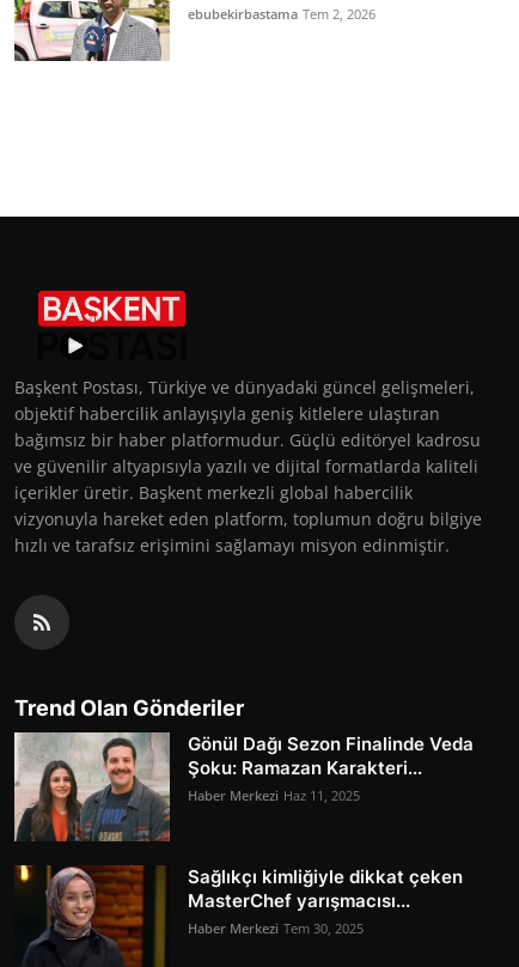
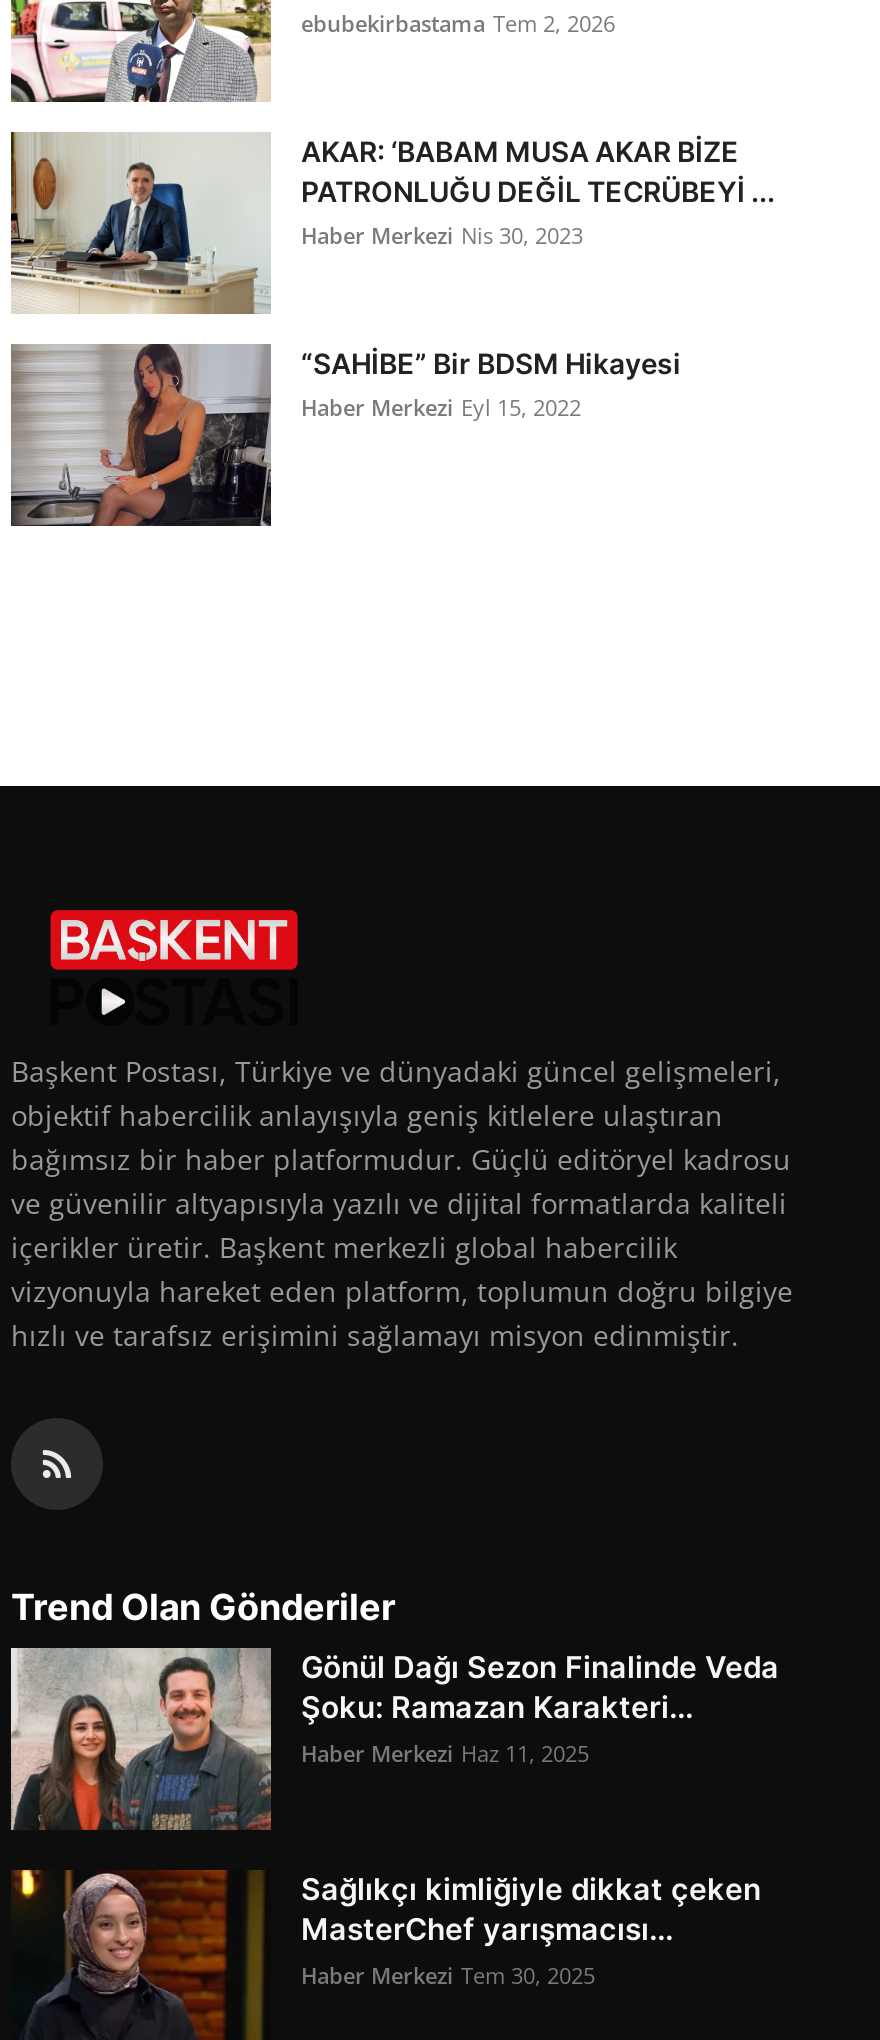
none -> [11,130,775,316] [image] | AKAR: ‘BABAM MUSA AKAR BİZE | PATRONLUĞU DEĞİL TECRÜBEYİ ... | Haber Merkezi Nis 30, 2023
none -> [11,342,681,528] [image] | “SAHİBE” Bir BDSM Hikayesi | Haber Merkezi Eyl 15, 2022

